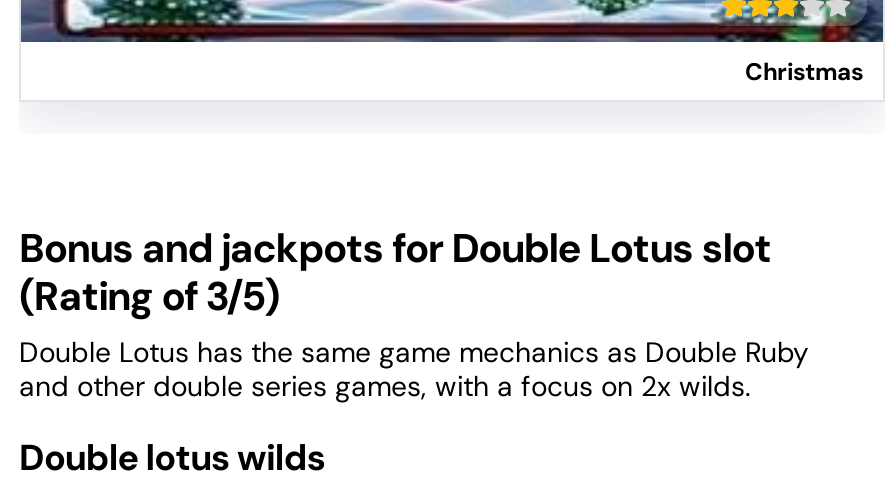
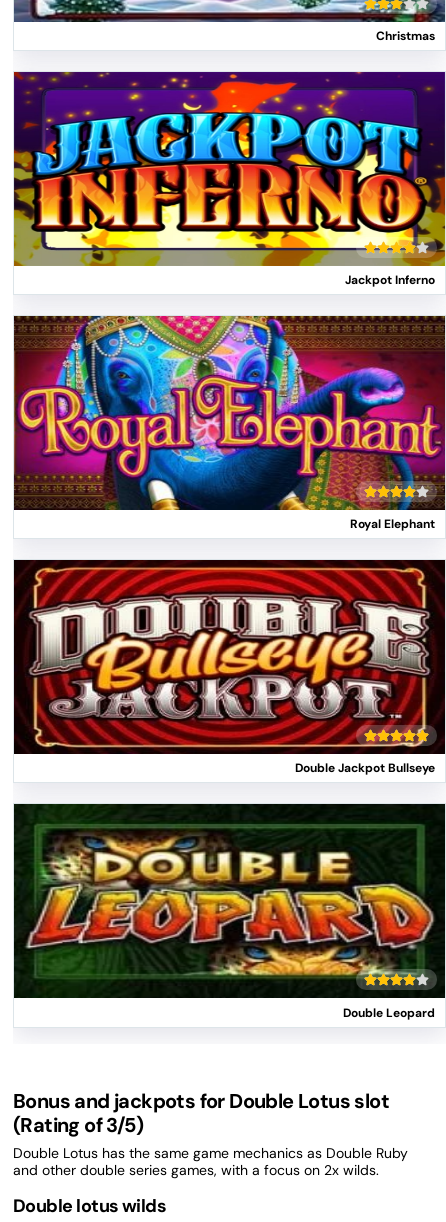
none -> [13,71,443,288] [image] | Jackpot Inferno
none -> [13,314,443,532] [image] | Royal Elephant
none -> [13,559,443,776] [image] | Double Jackpot Bullseye
none -> [13,802,443,1020] [image] | Double Leopard

